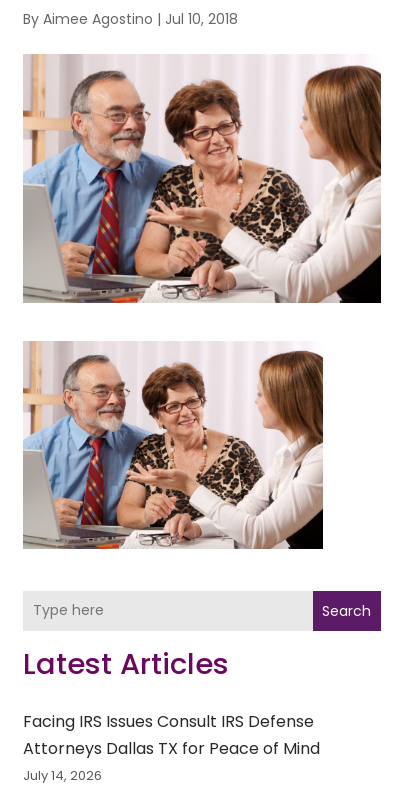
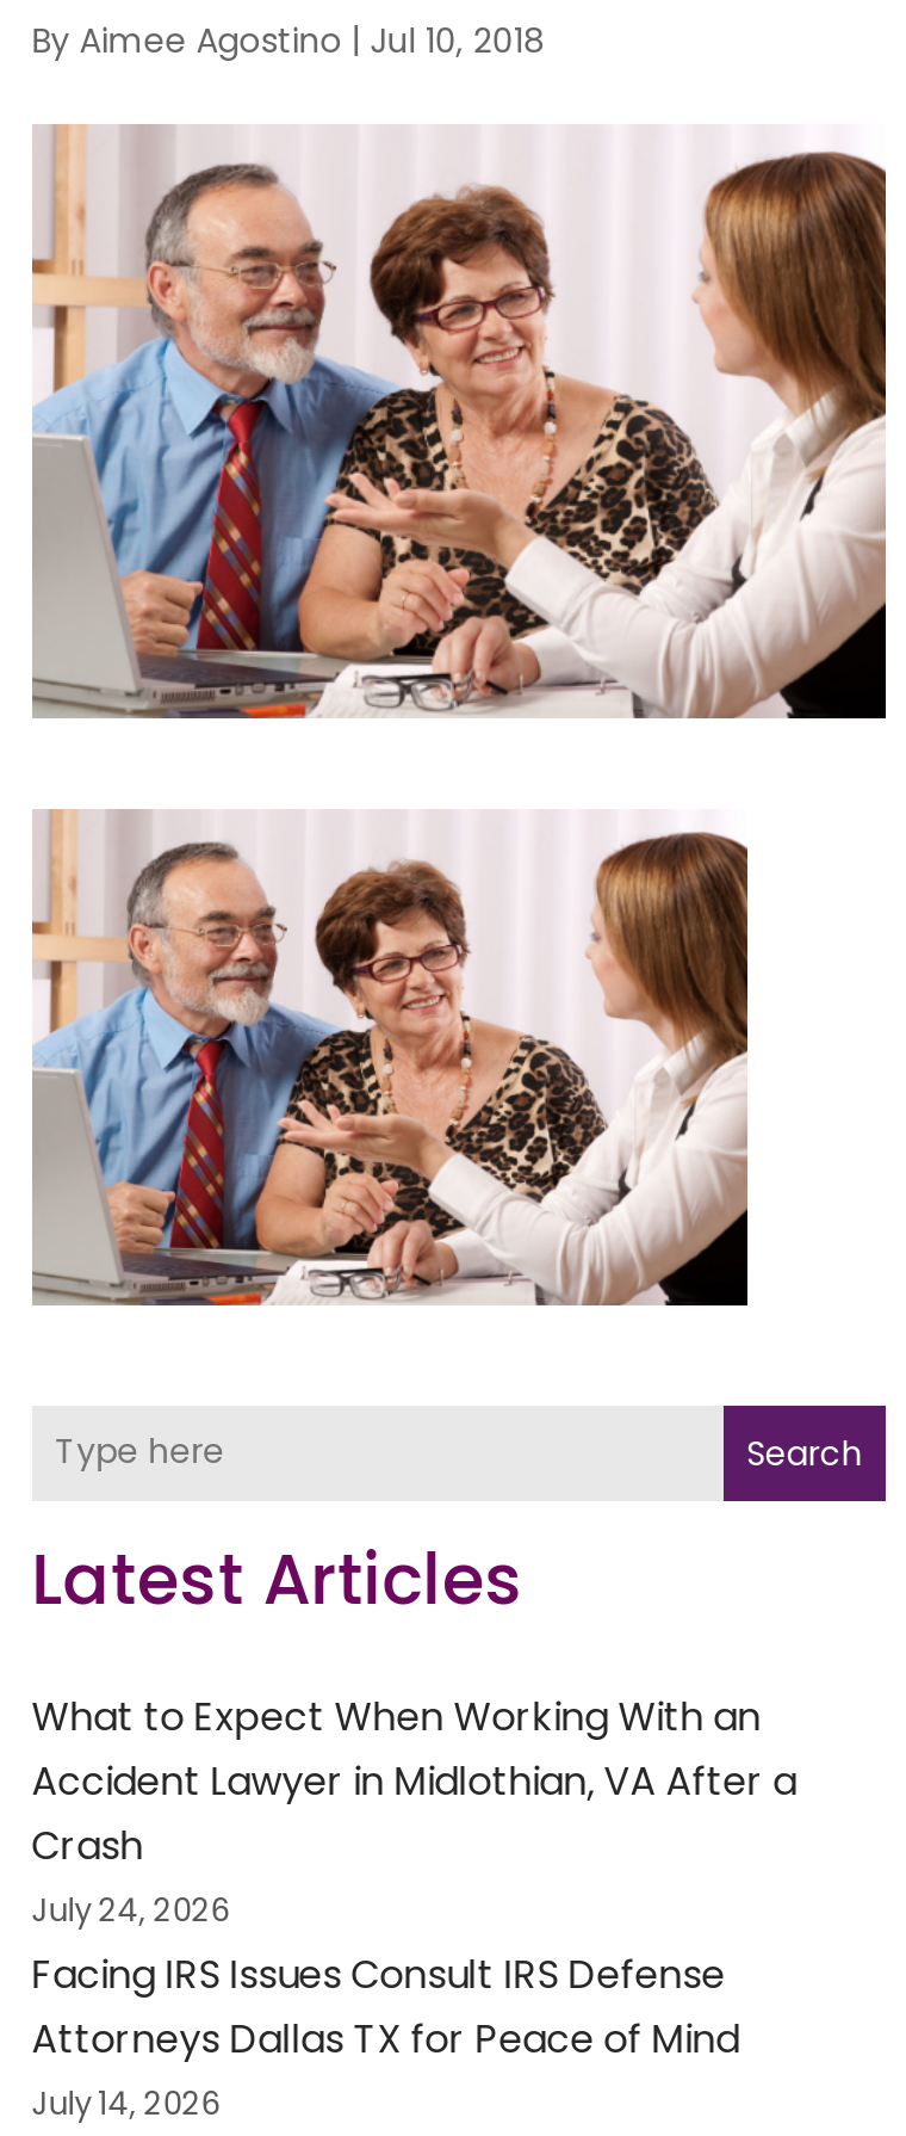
none -> [32,1689,797,1933] What to Expect When Working With an | Accident Lawyer in Midlothian, VA After a | Crash | July 24, 2026

